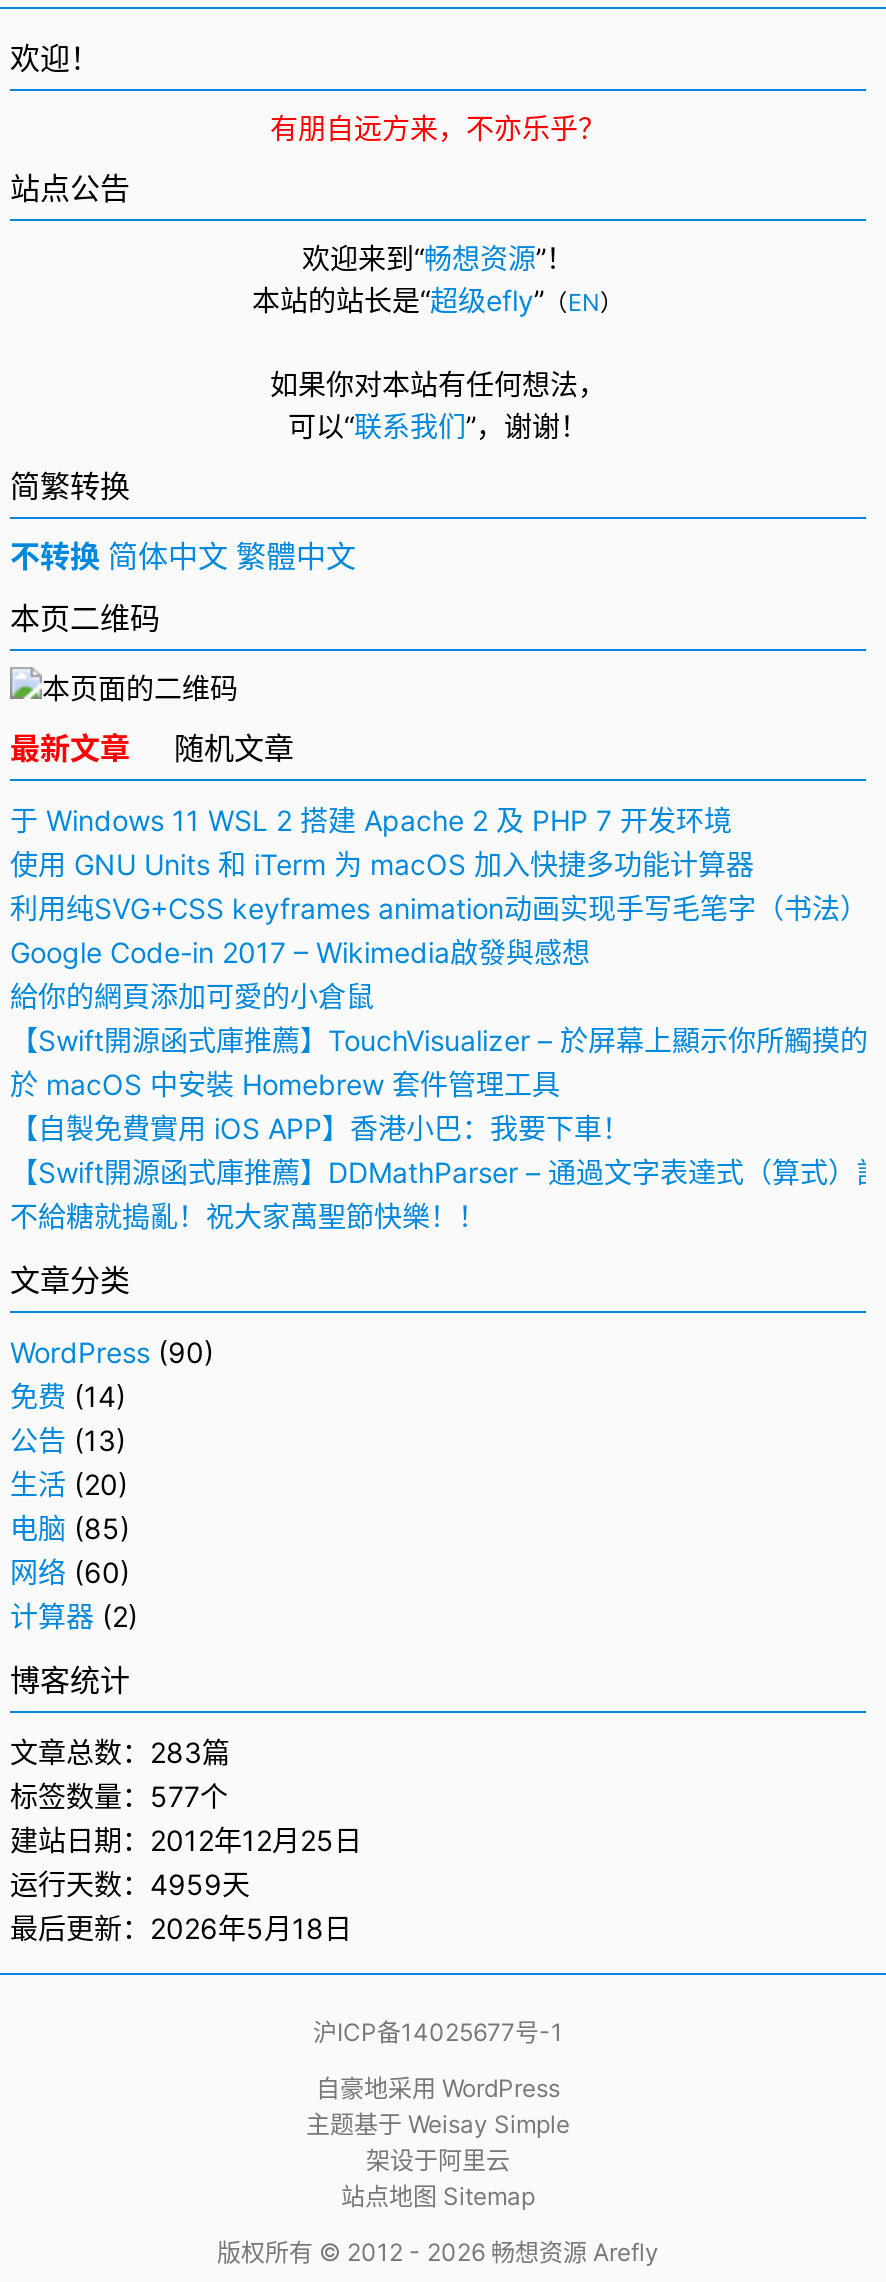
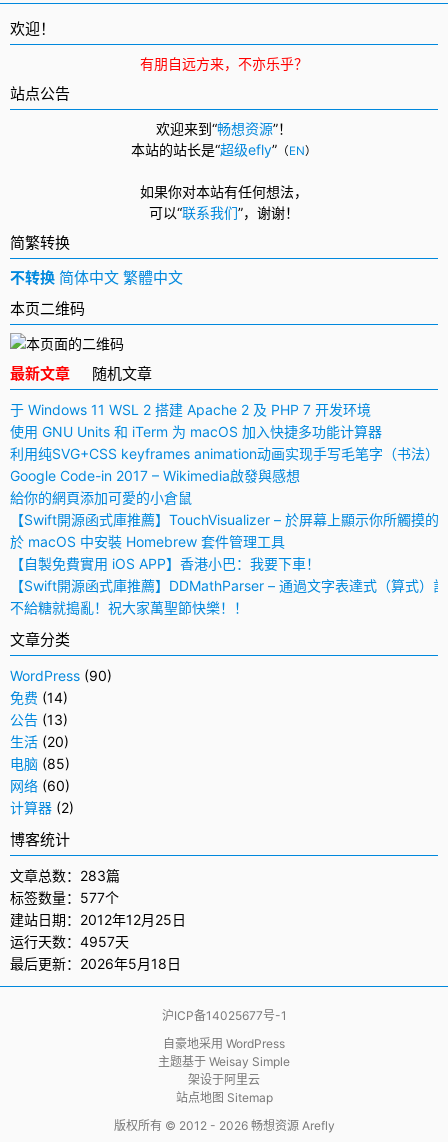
[10,1867,250,1901] 运行天数：4959天 -> [10,933,129,950] 运行天数：4957天

